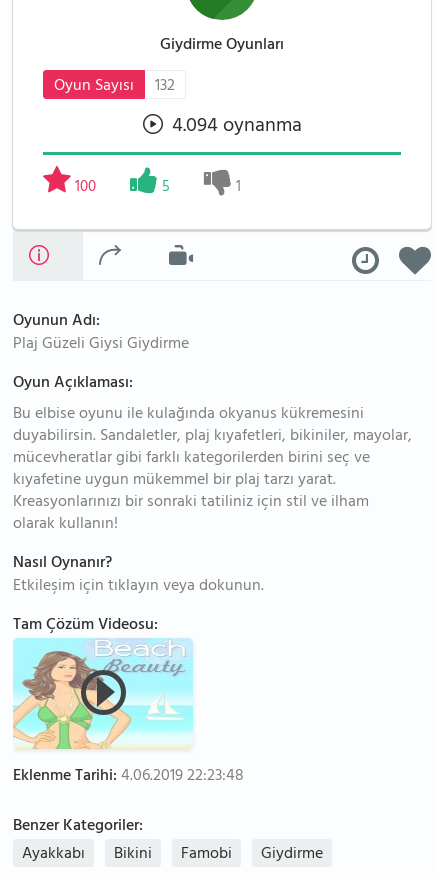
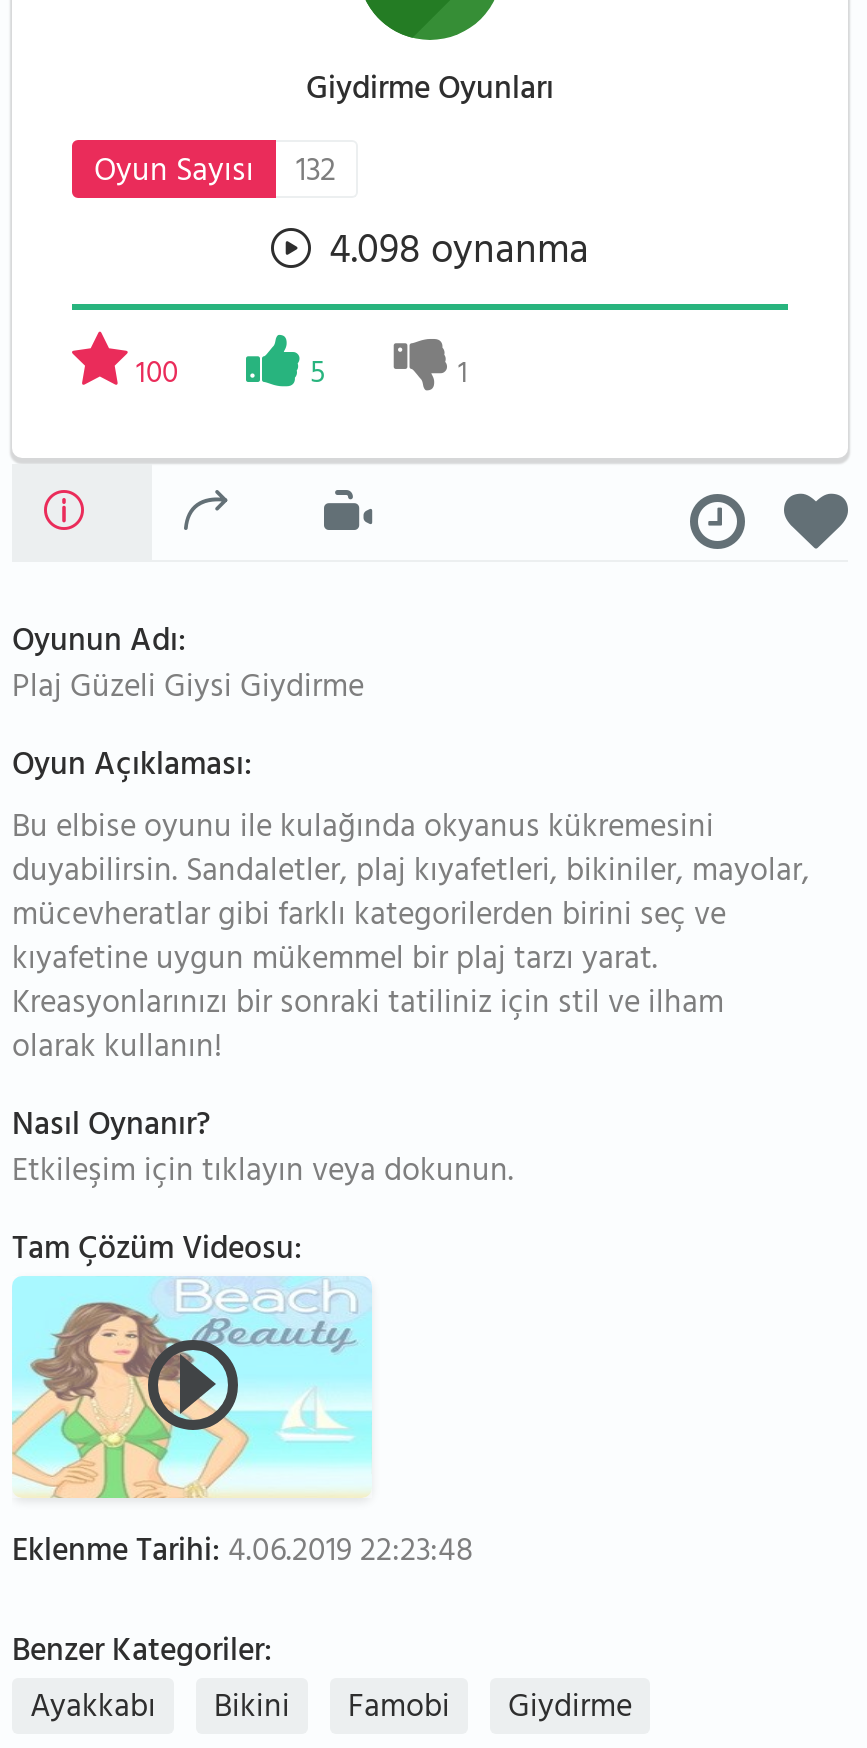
[166,109,301,146] 4.094 oynanma -> [319,218,589,292] 4.098 oynanma

